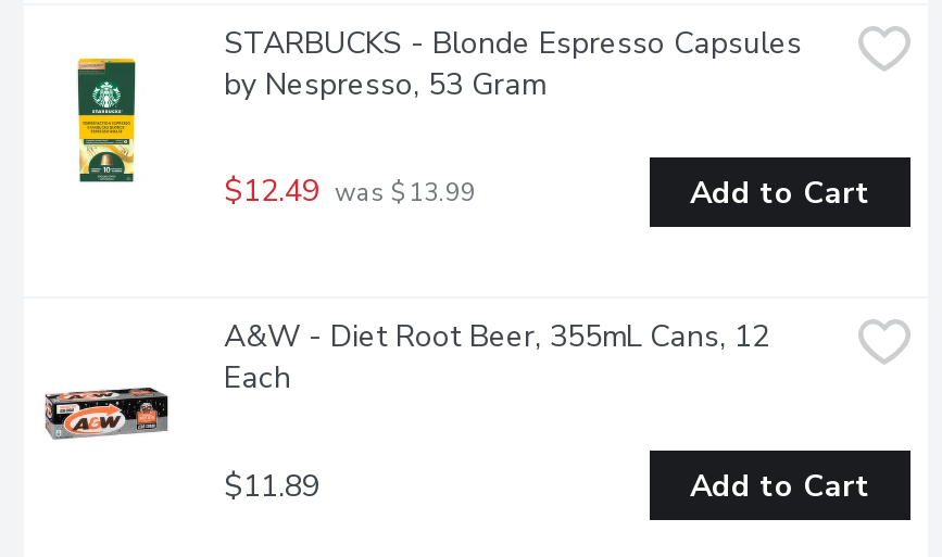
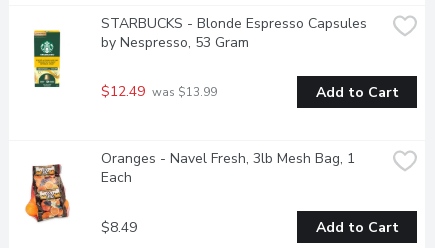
[43,316,769,474] [image] | A&W - Diet Root Beer, 355mL Cans, 12 -> [19,149,355,223] [image] | Oranges - Navel Fresh, 3lb Mesh Bag, 1
[224,465,319,506] $11.89 -> [101,218,137,237] $8.49

